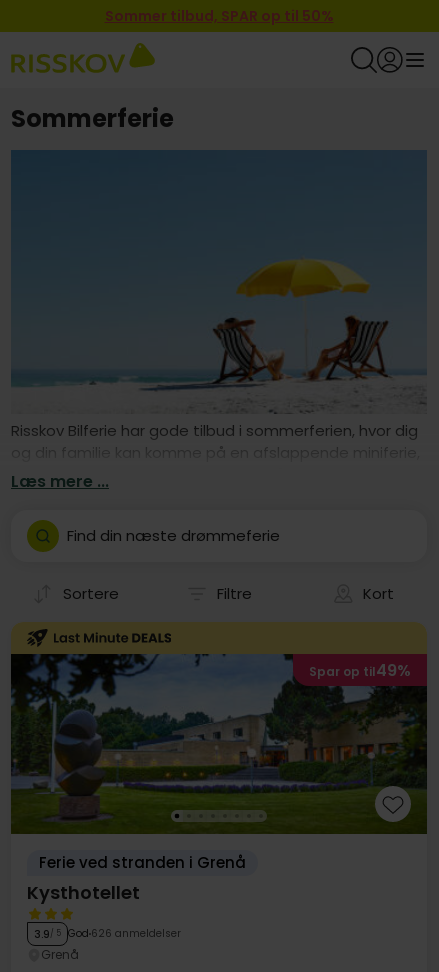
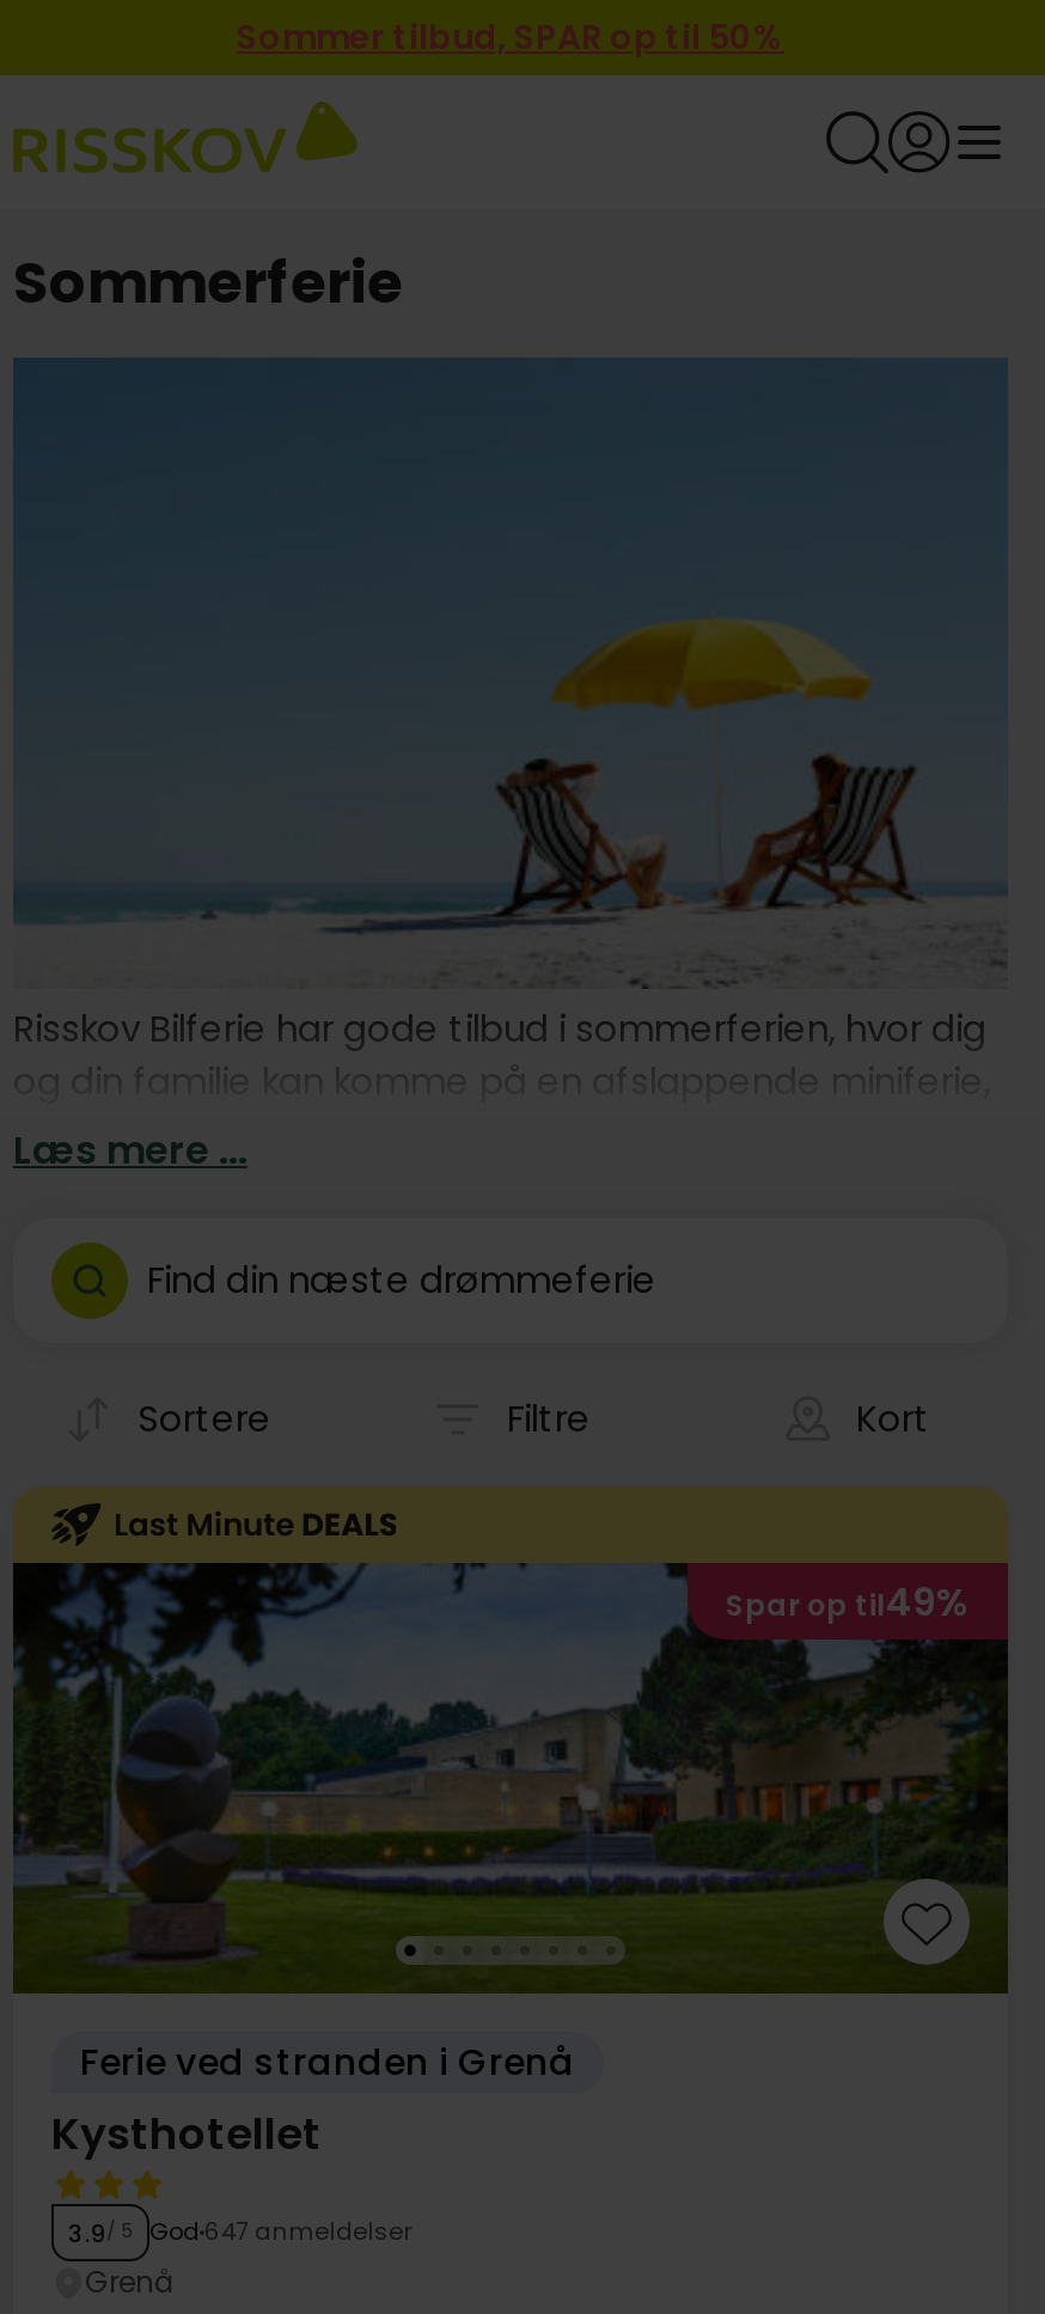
[34,926,181,941] 3.9/ 5 God 626 anmeldelser -> [68,2214,412,2251] 3.9/ 5 God 647 anmeldelser

